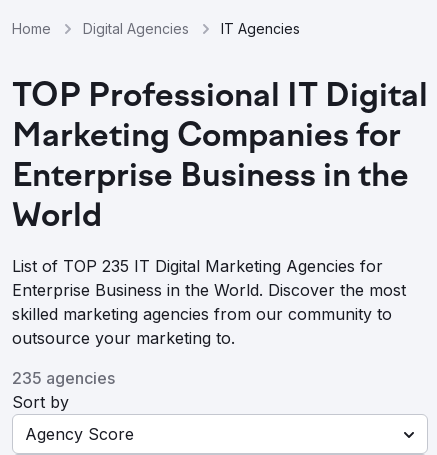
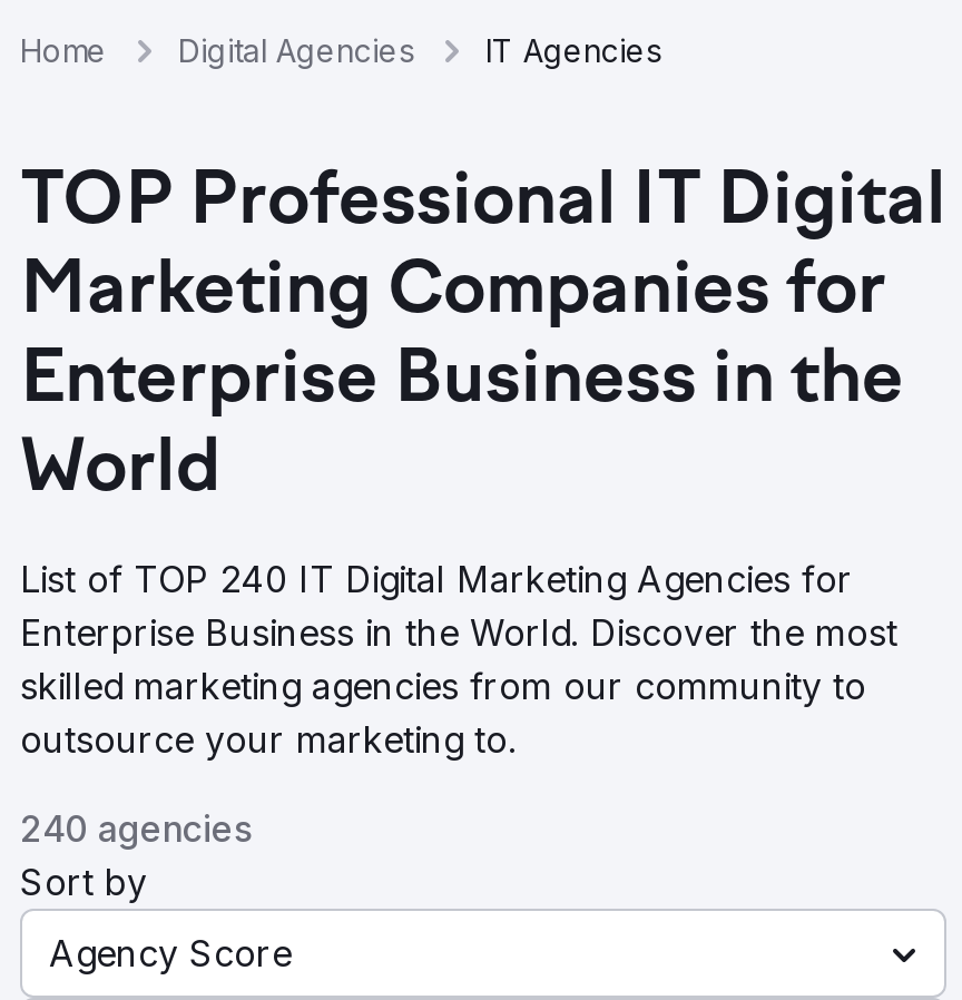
[12,256,383,276] List of TOP 235 IT Digital Marketing Agencies for -> [20,557,853,601] List of TOP 240 IT Digital Marketing Agencies for
[12,368,115,388] 235 agencies -> [20,806,252,851] 240 agencies

